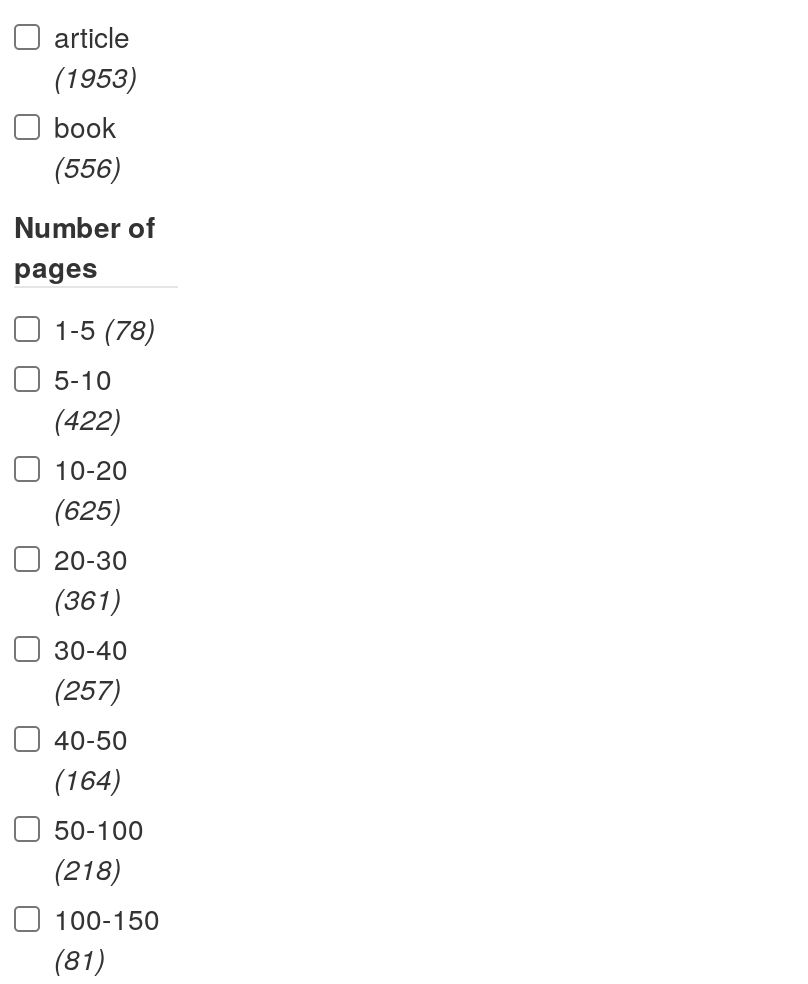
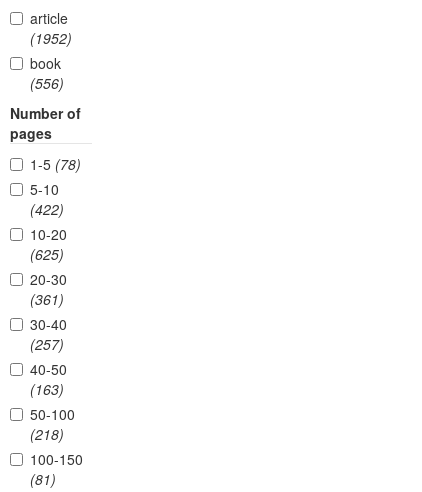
[54,56,138,96] (1953) -> [30,28,72,48] (1952)
[54,758,122,798] (164) -> [30,379,64,399] (163)

